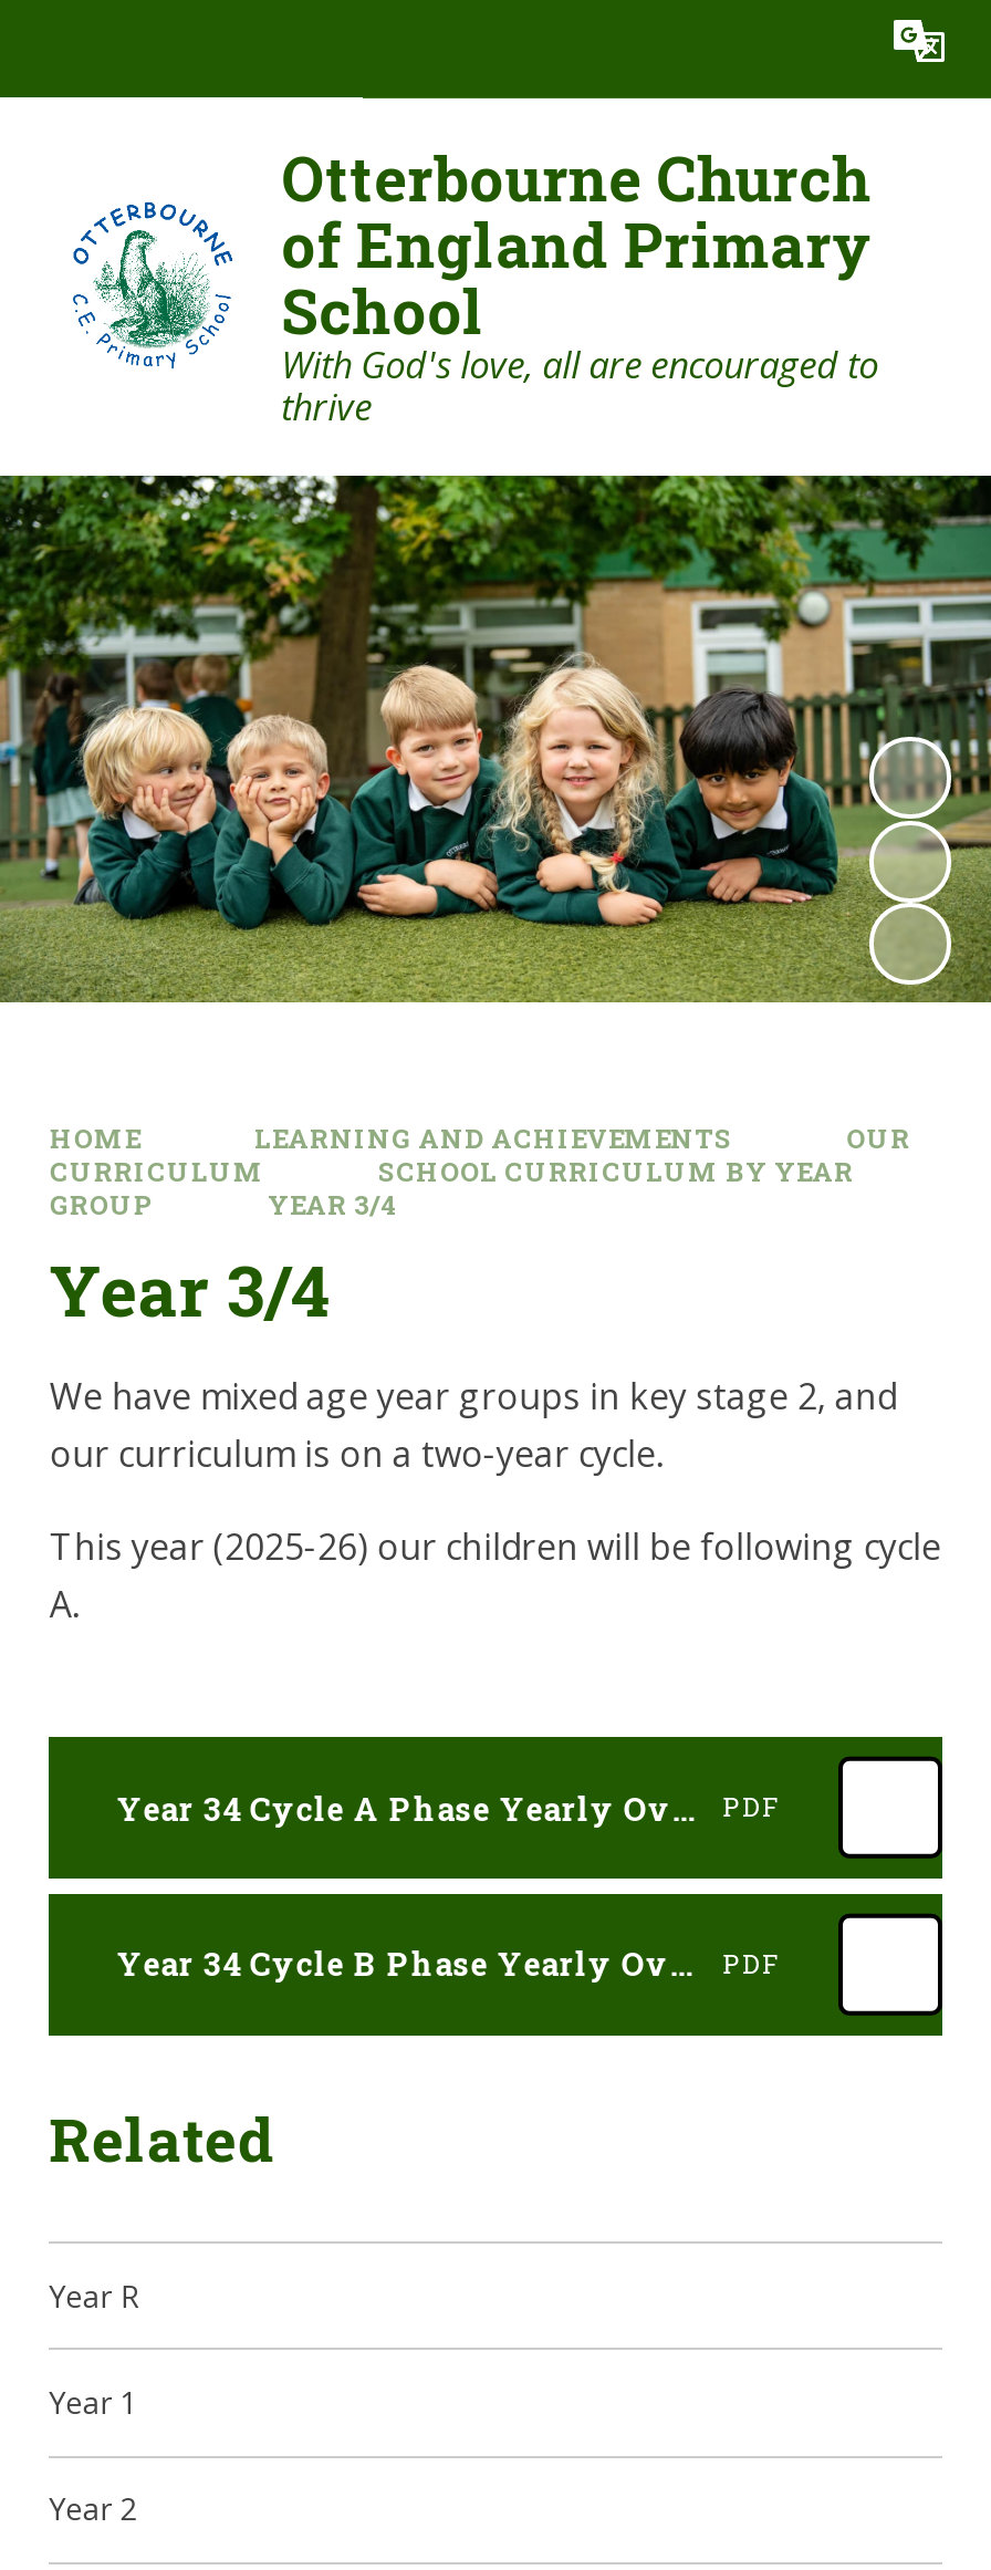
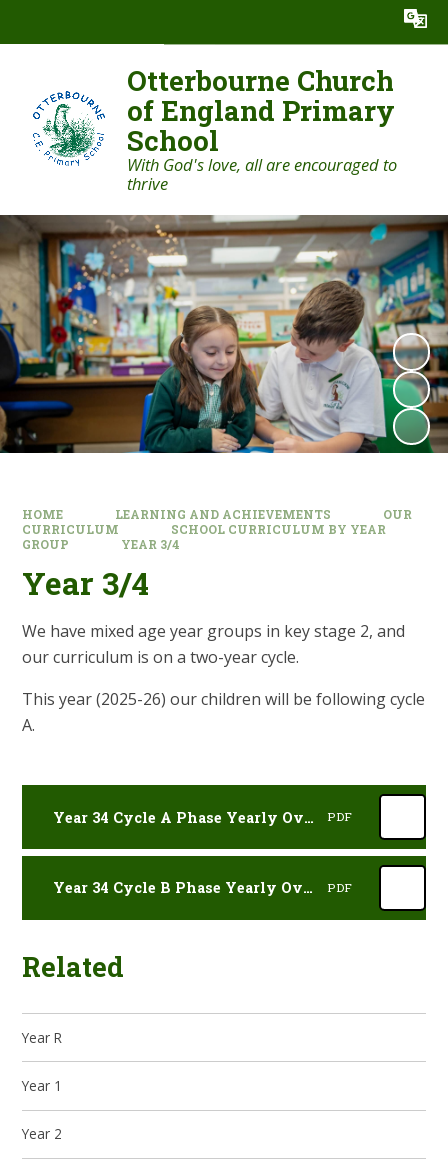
[7,474,984,1005] [image] -> [3,214,445,454] [image]

